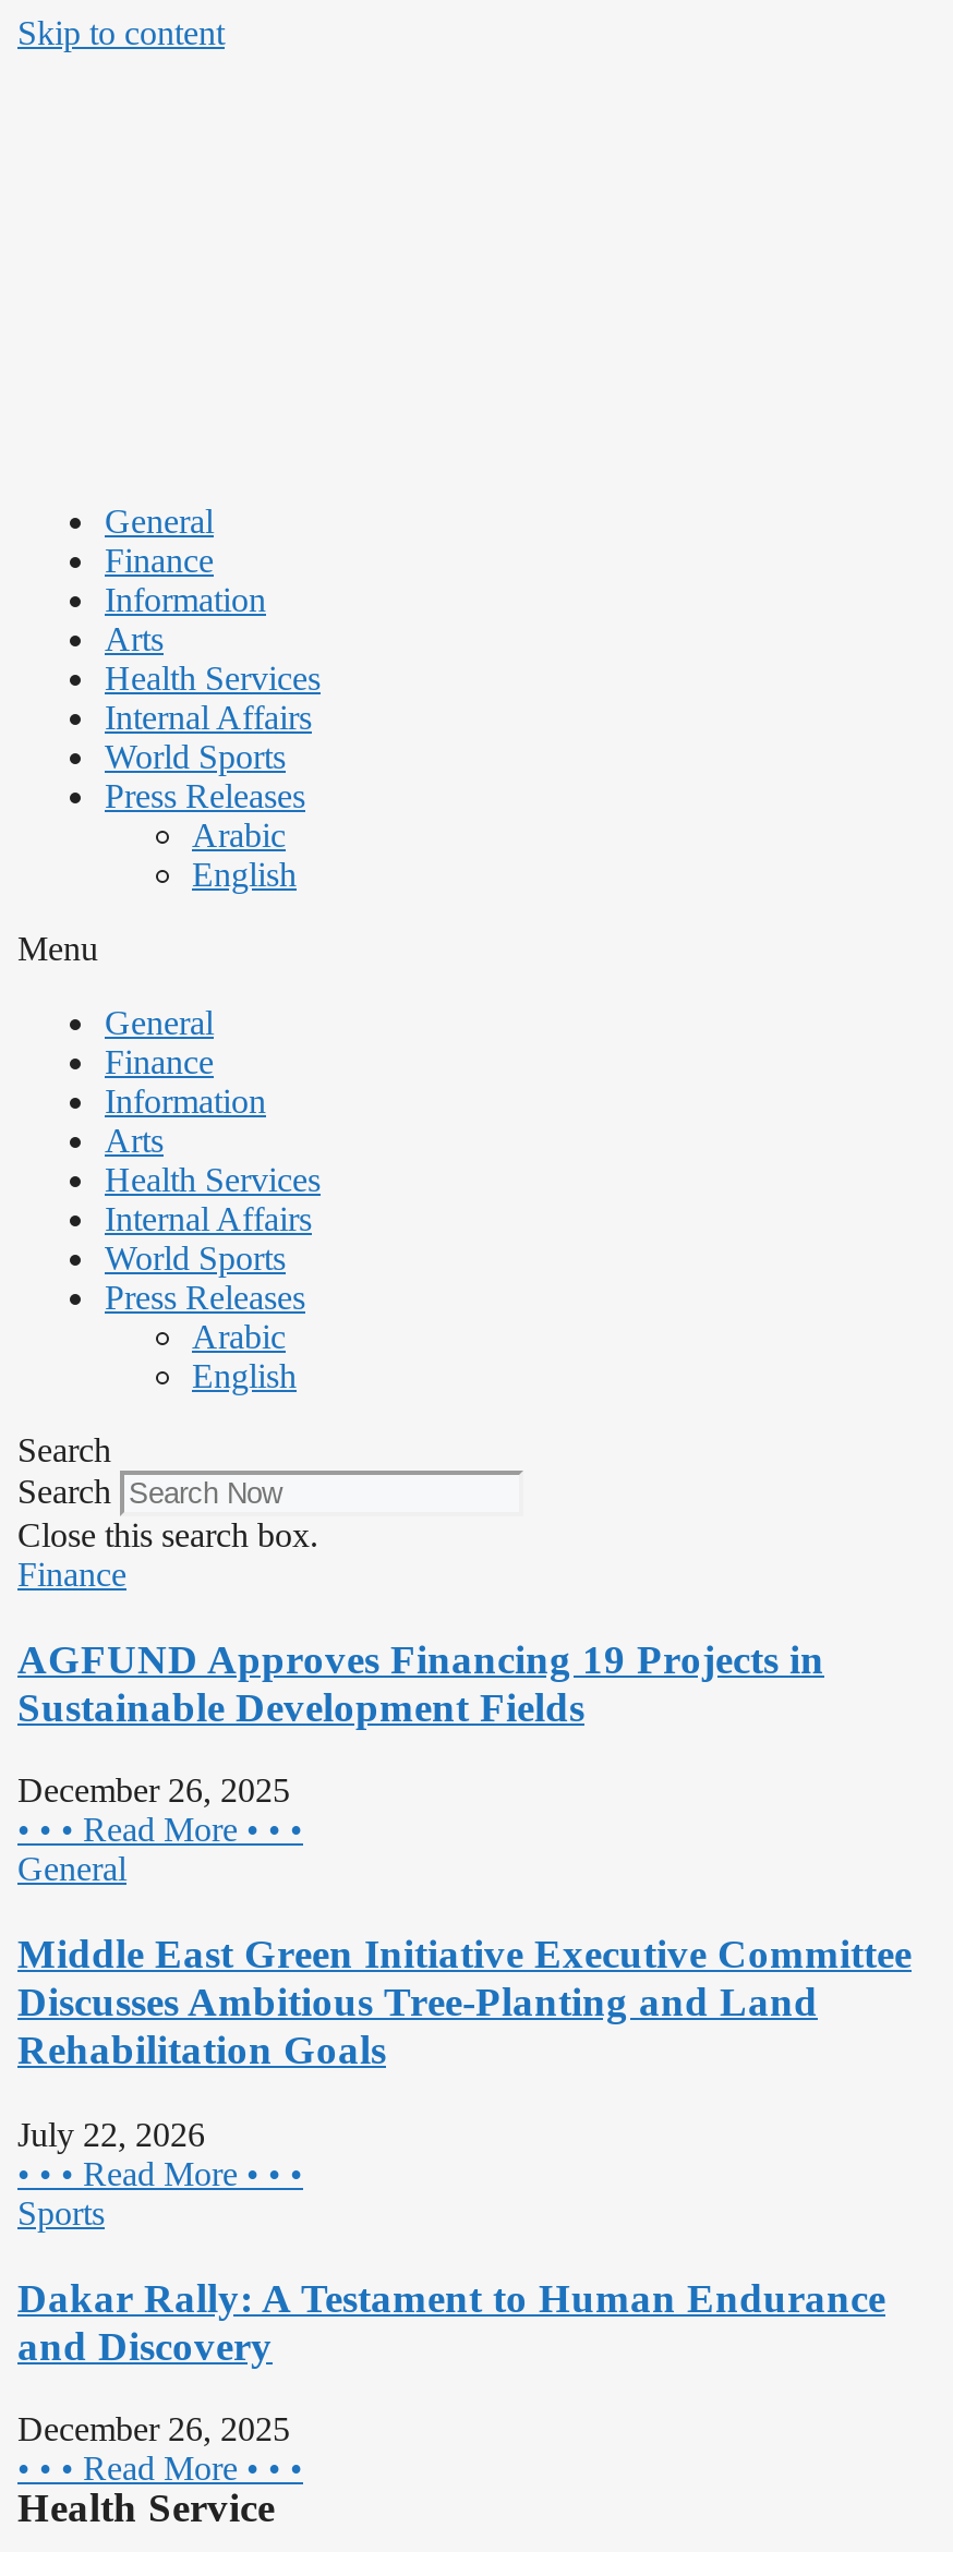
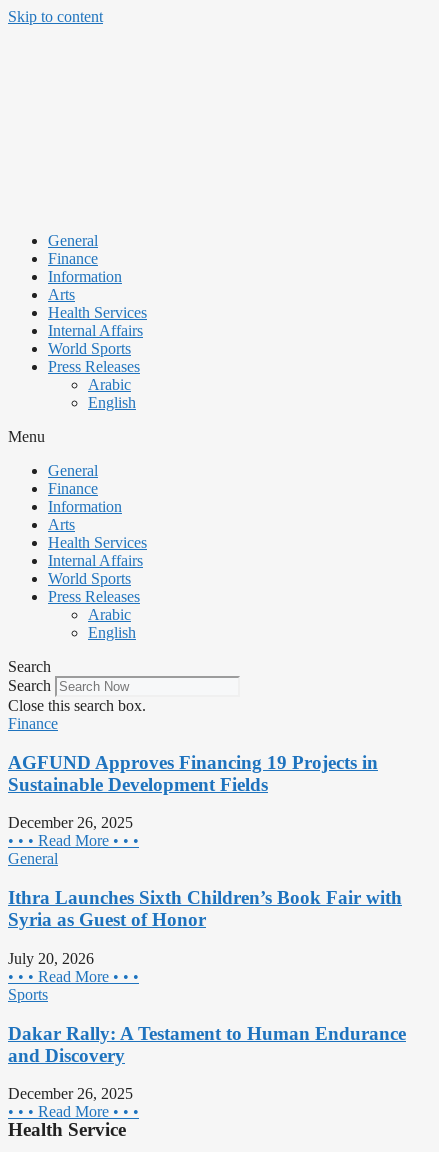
[17,1931,912,2073] Middle East Green Initiative Executive Committee | Discusses Ambitious Tree-Planting and Land | Rehabilitation Goals -> [8,887,402,930] Ithra Launches Sixth Children’s Book Fair with | Syria as Guest of Honor
[17,2116,205,2153] July 22, 2026 -> [8,950,94,967] July 20, 2026

